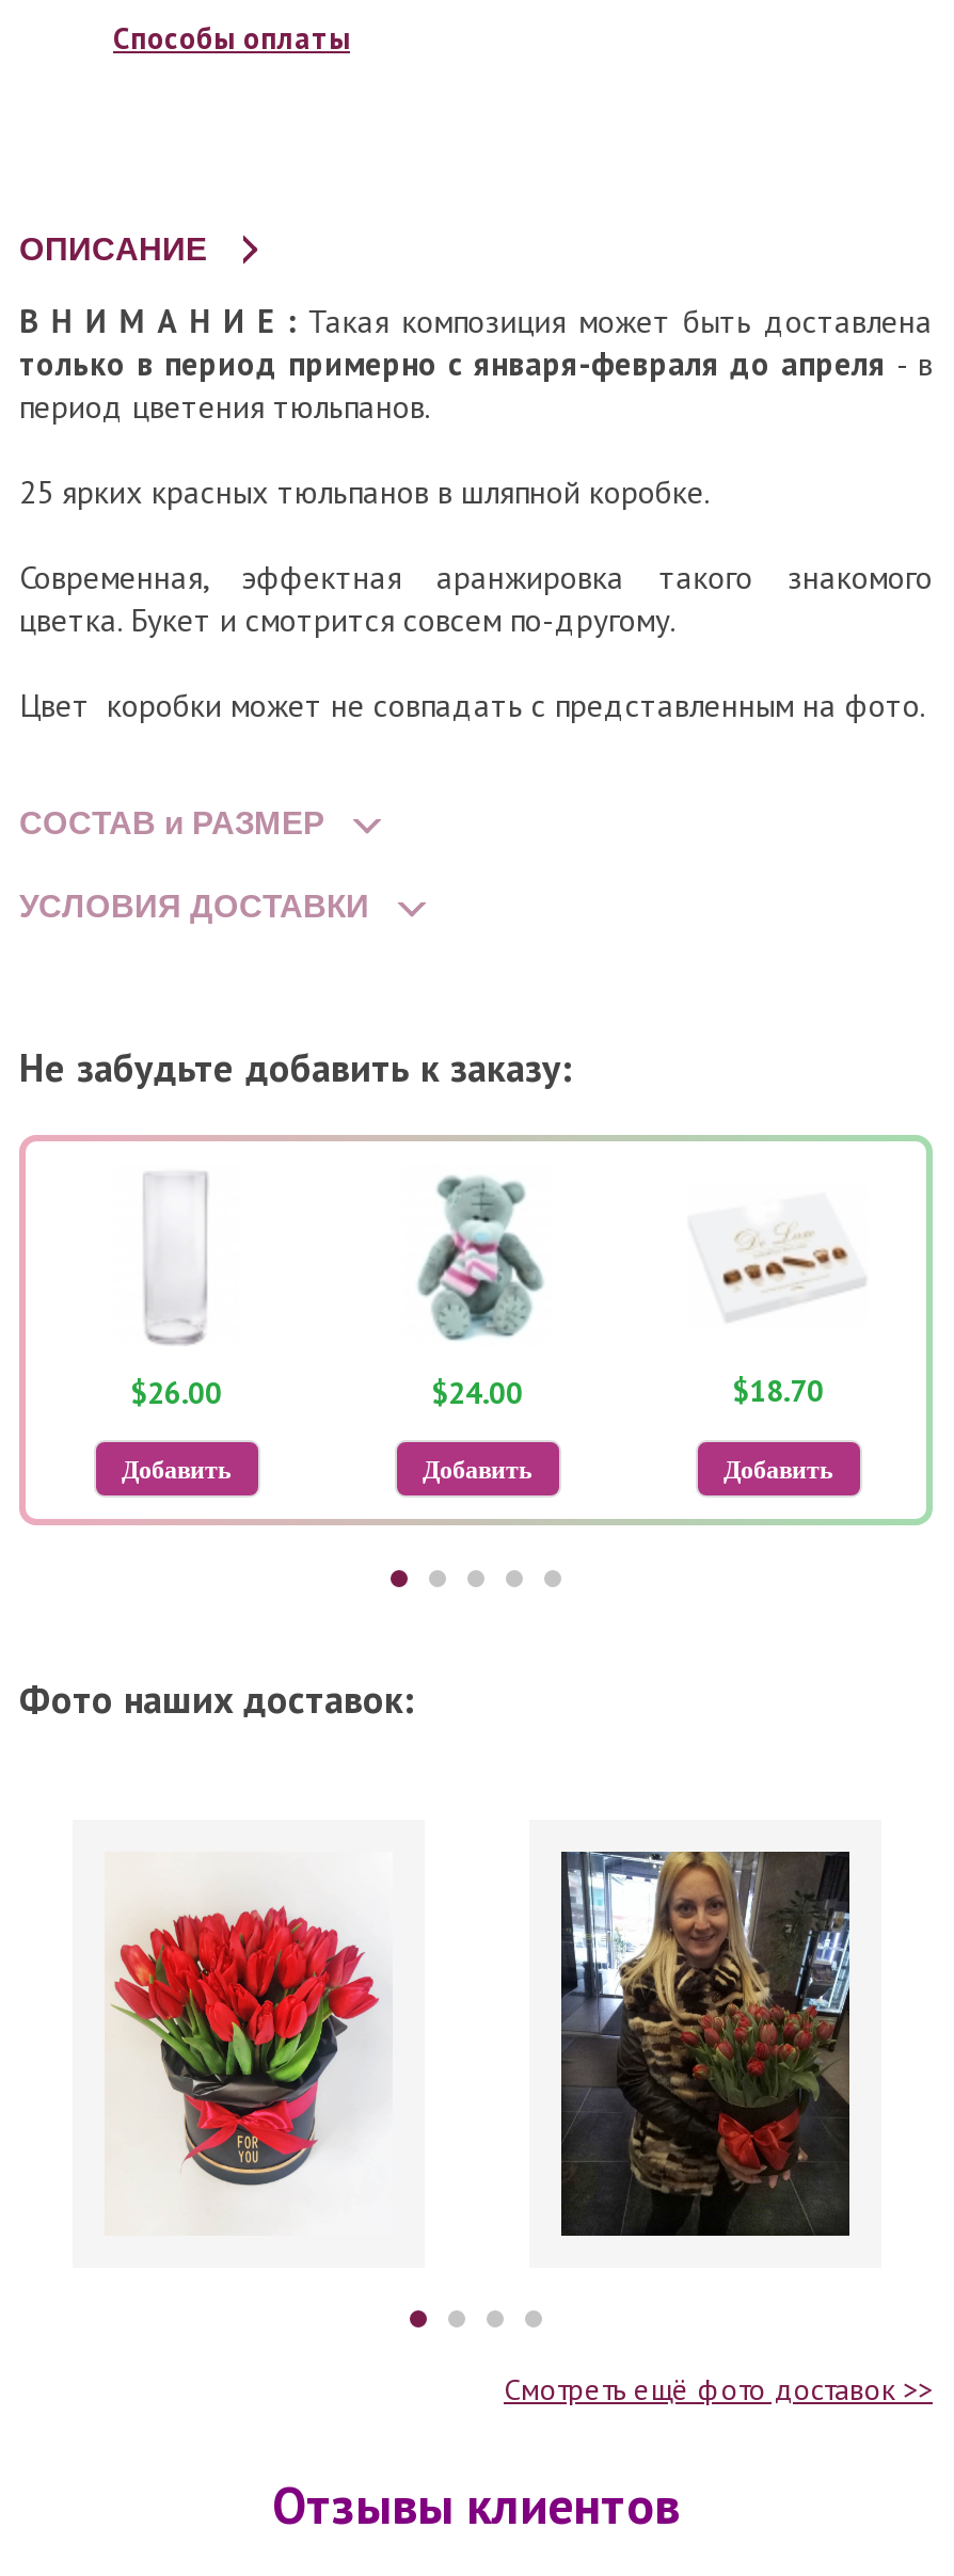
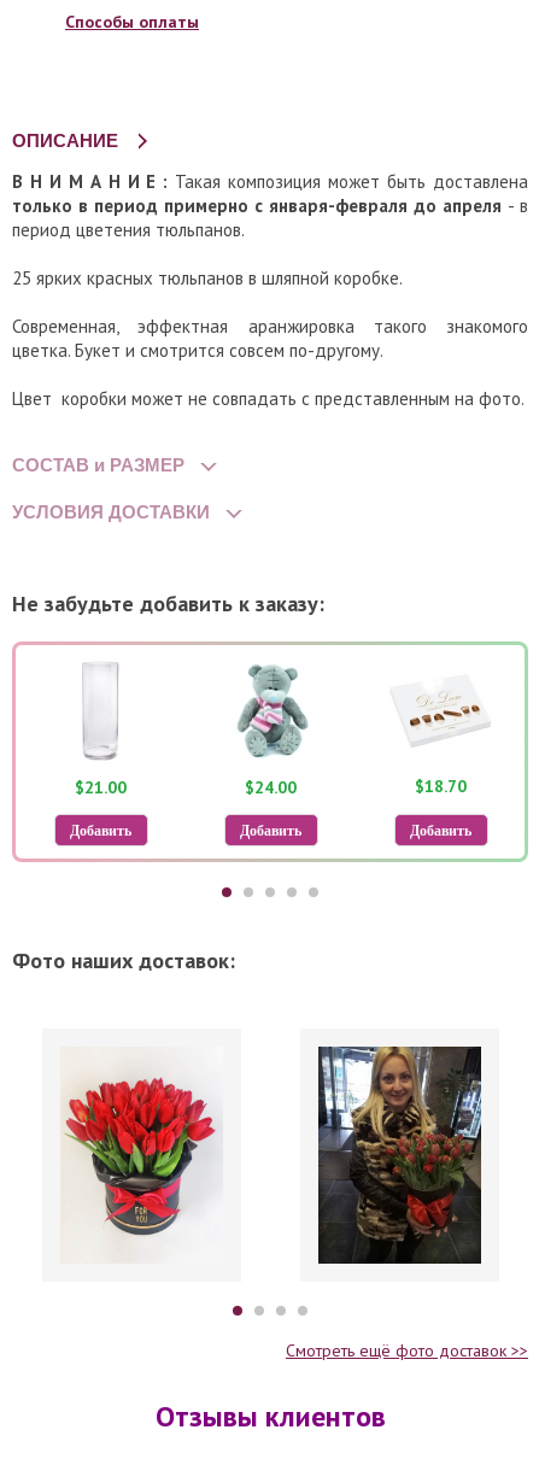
[130,1374,222,1413] $26.00 -> [75,777,127,798] $21.00

